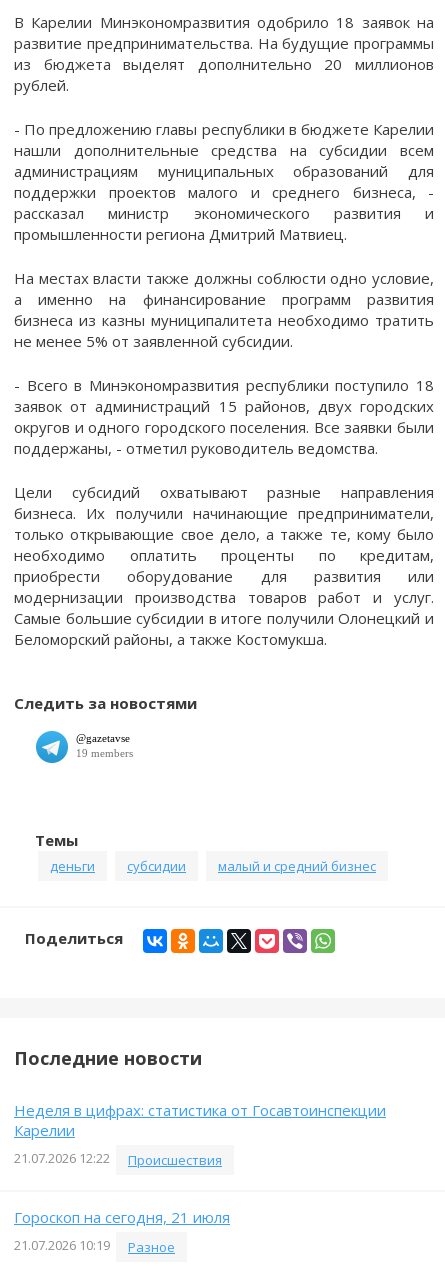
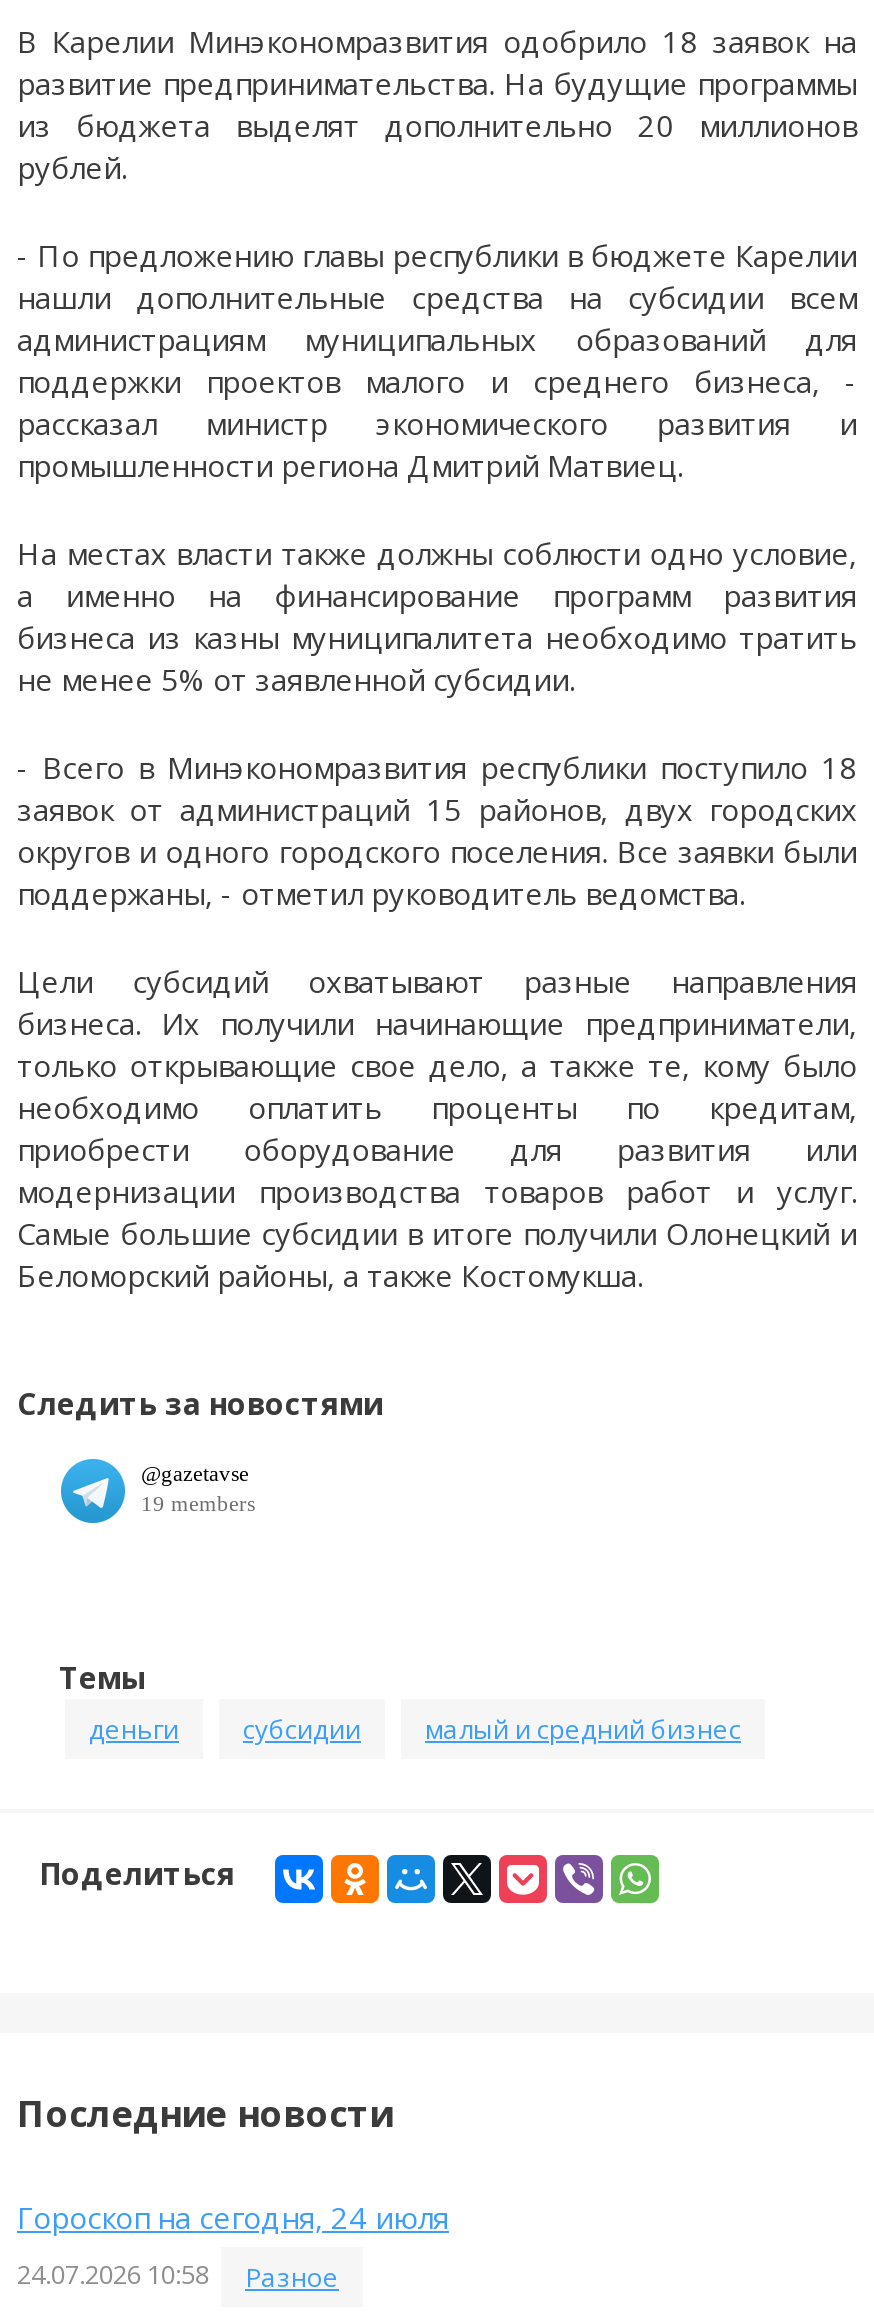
[14,1099,386,1254] Неделя в цифрах: статистика от Госавтоинспекции | Карелии | 21.07.2026 12:22 | Происшествия | Гороскоп на сегодня, 21 июля | 21.07.2026 10:19 -> [17,2196,449,2291] Гороскоп на сегодня, 24 июля | 24.07.2026 10:58

